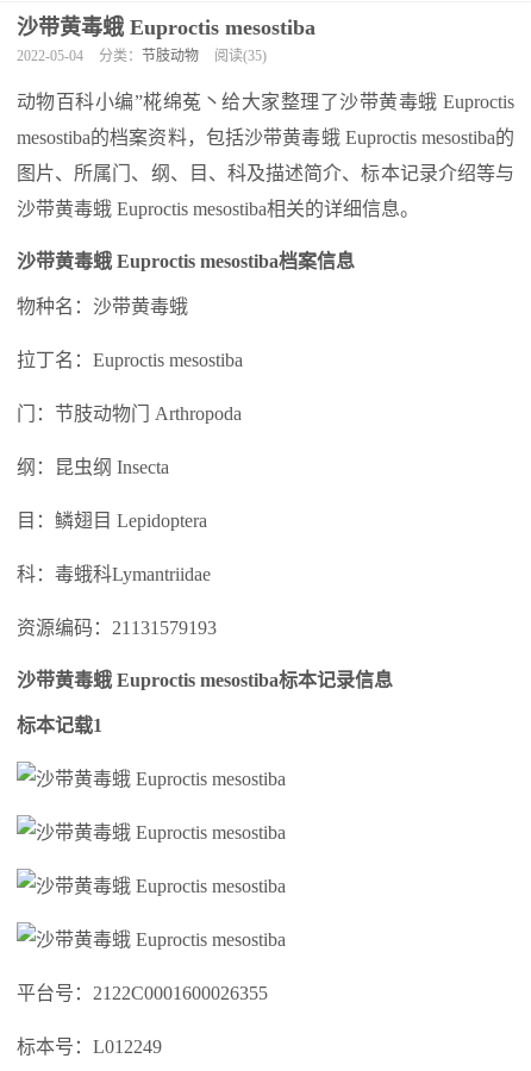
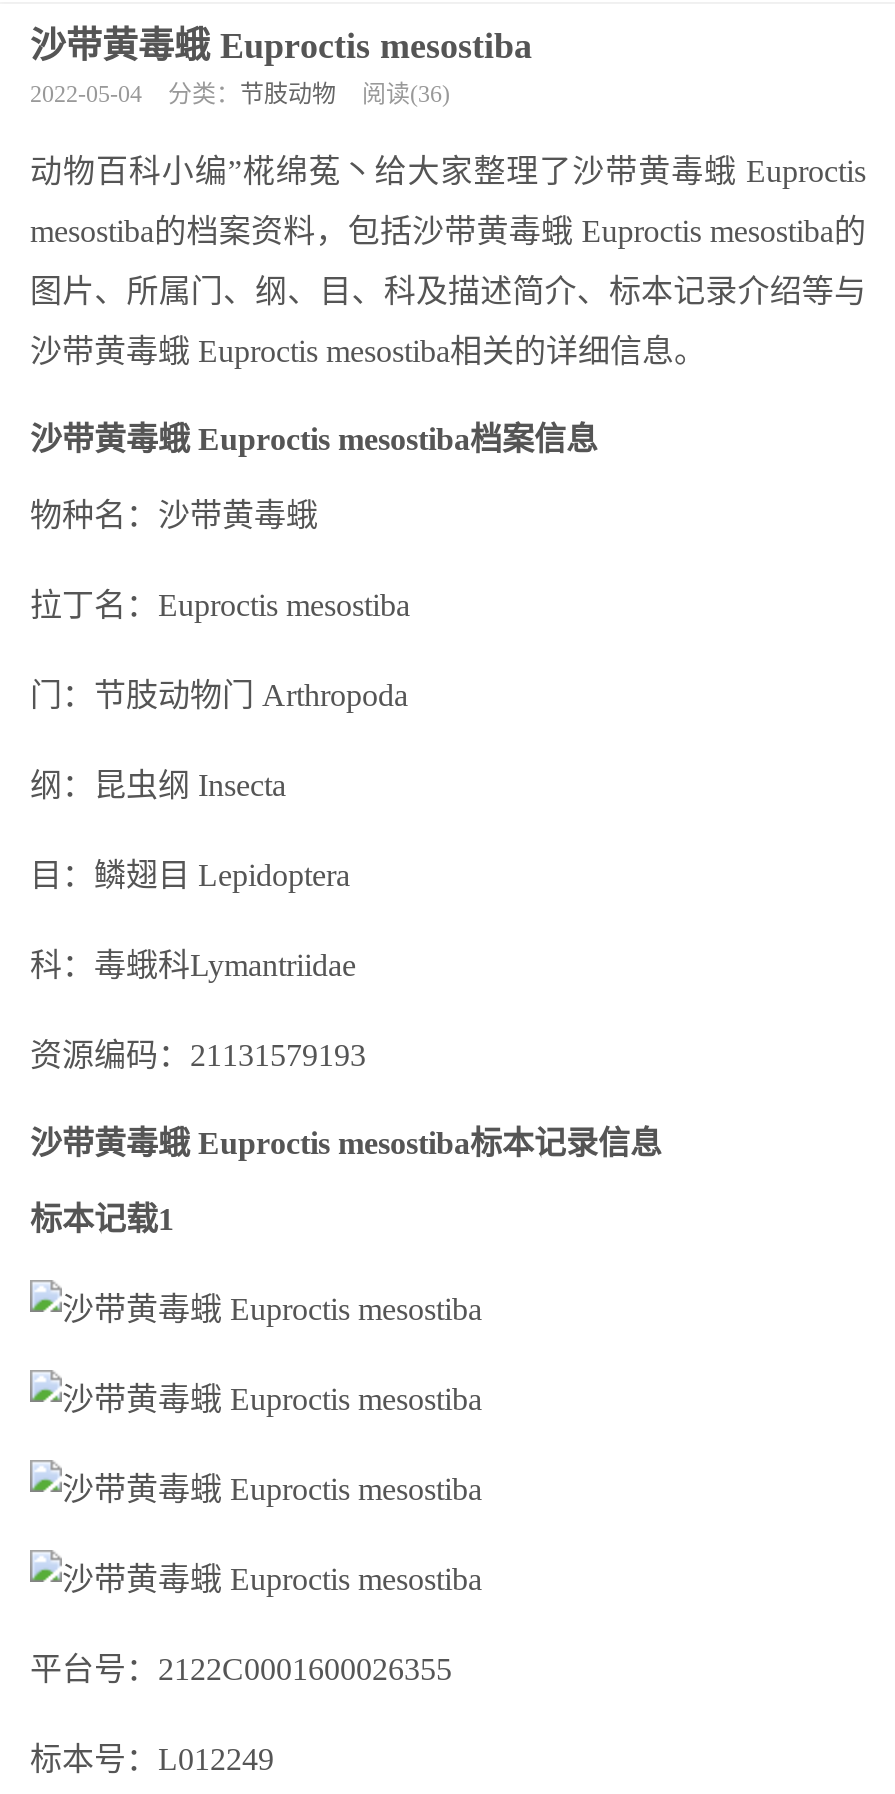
[17,48,267,64] 2022-05-04 分类：节肢动物 阅读(35) -> [30,80,450,108] 2022-05-04 分类：节肢动物 阅读(36)

